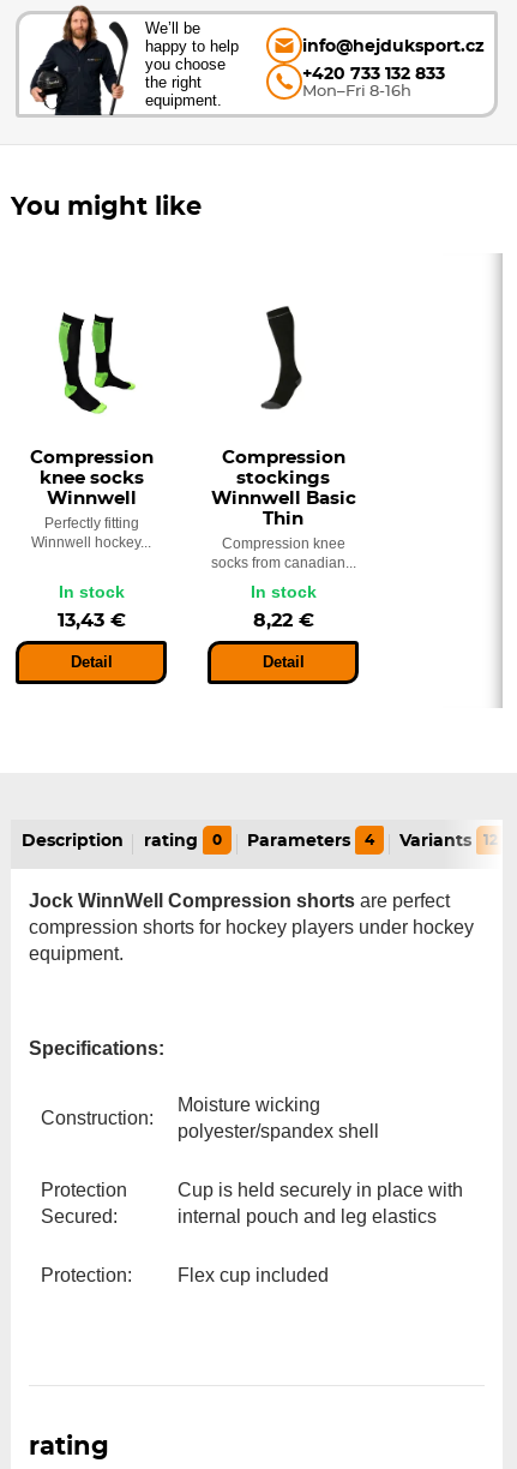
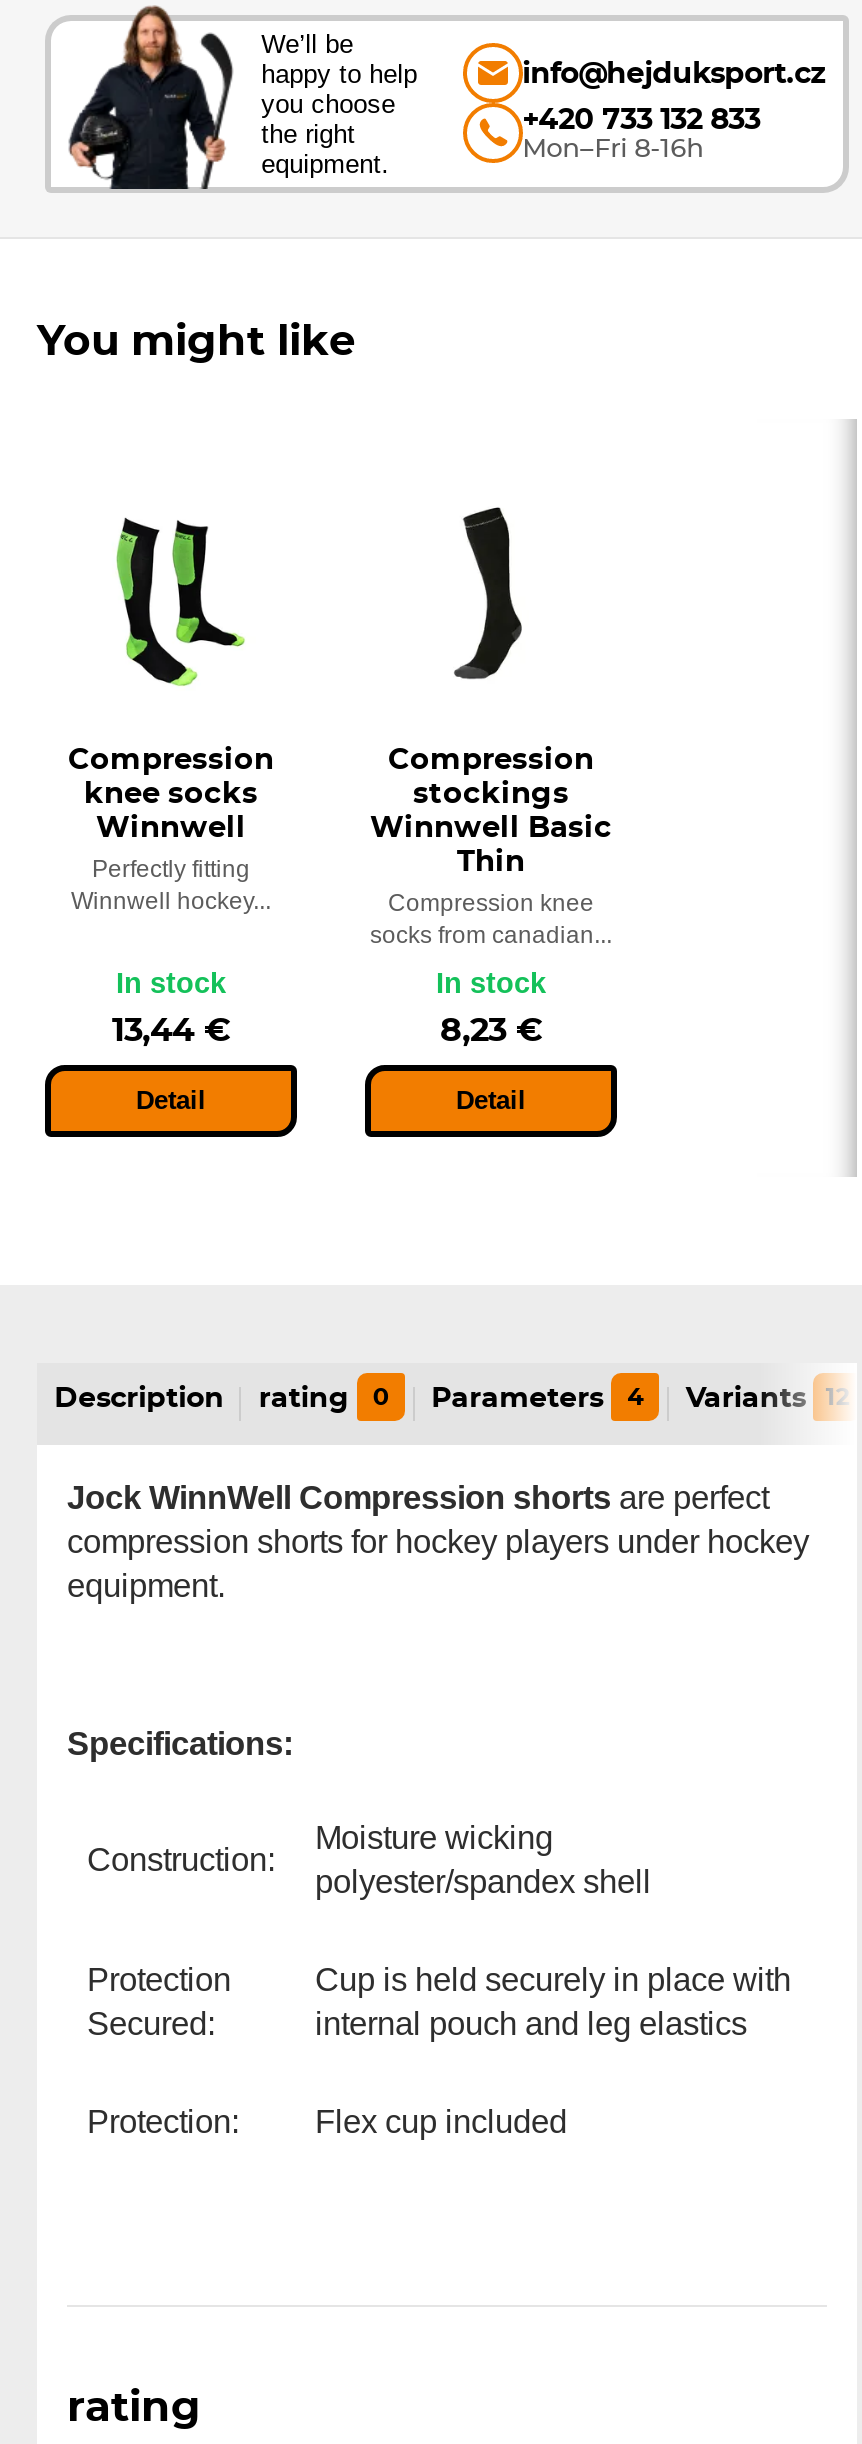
[57,611,125,630] 13,43 € -> [112,1016,230,1048] 13,44 €
[253,611,314,630] 8,22 € -> [440,1016,542,1048] 8,23 €

